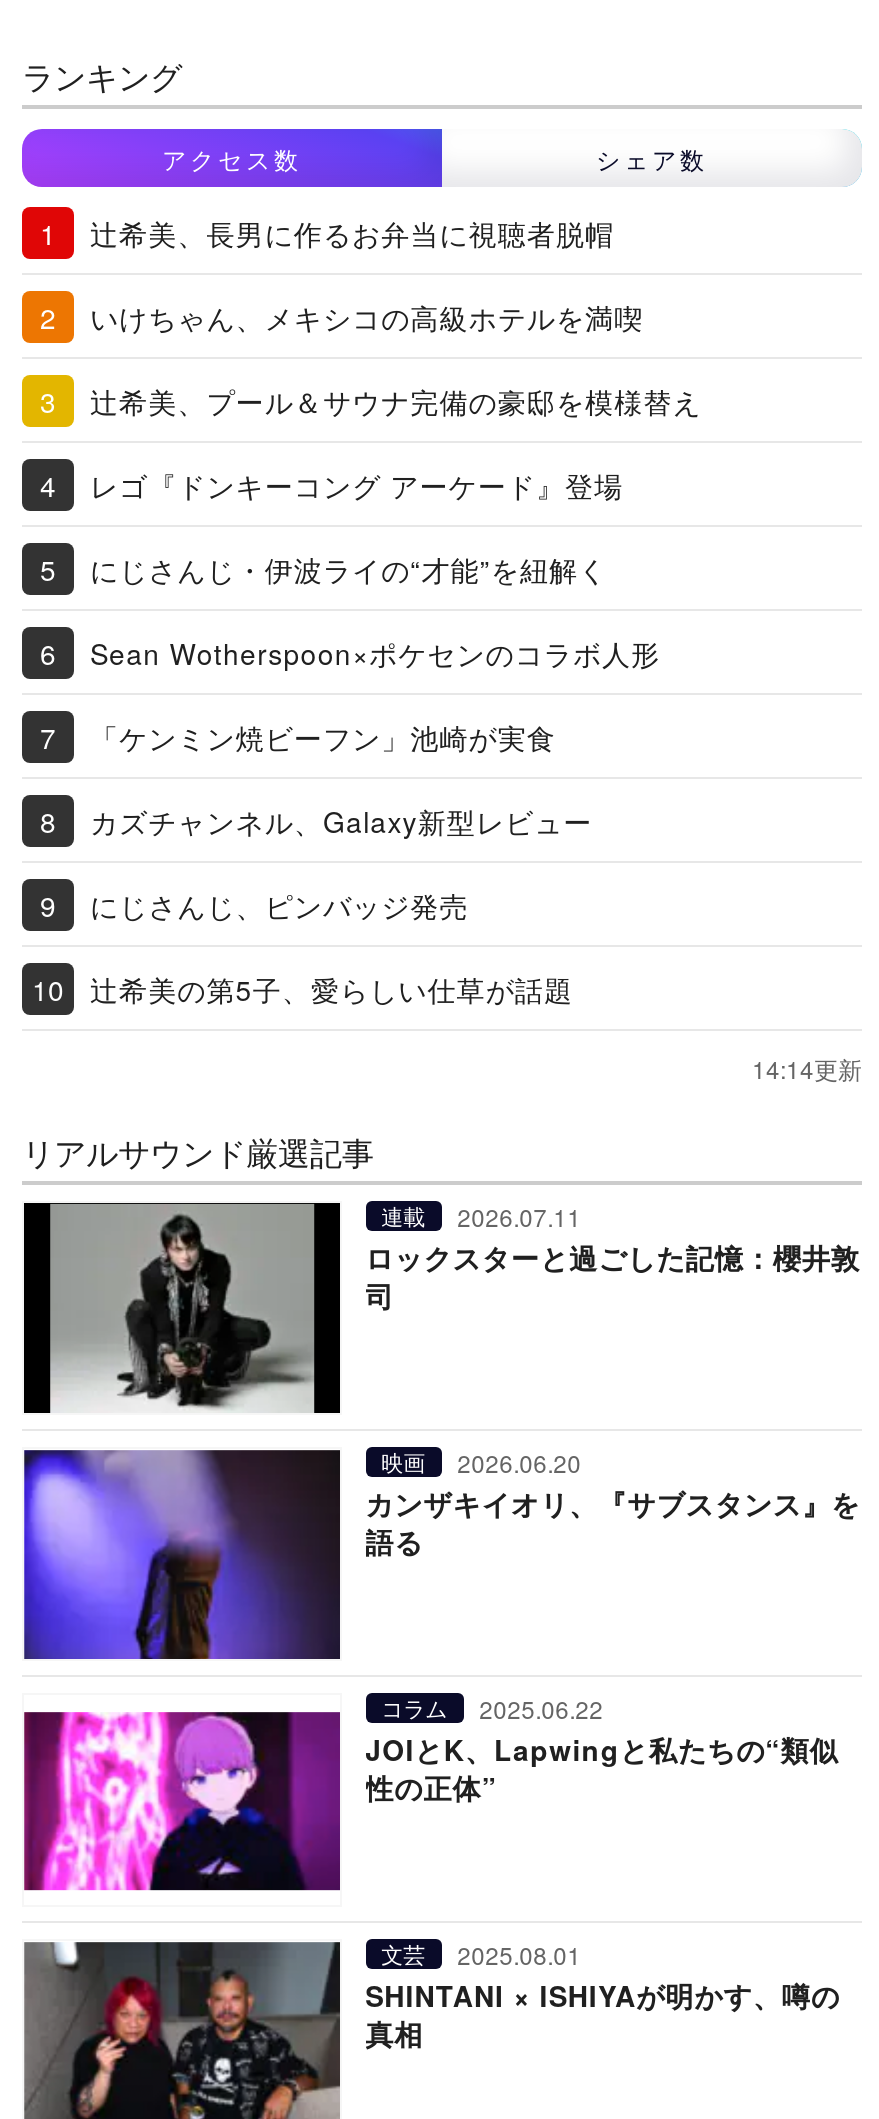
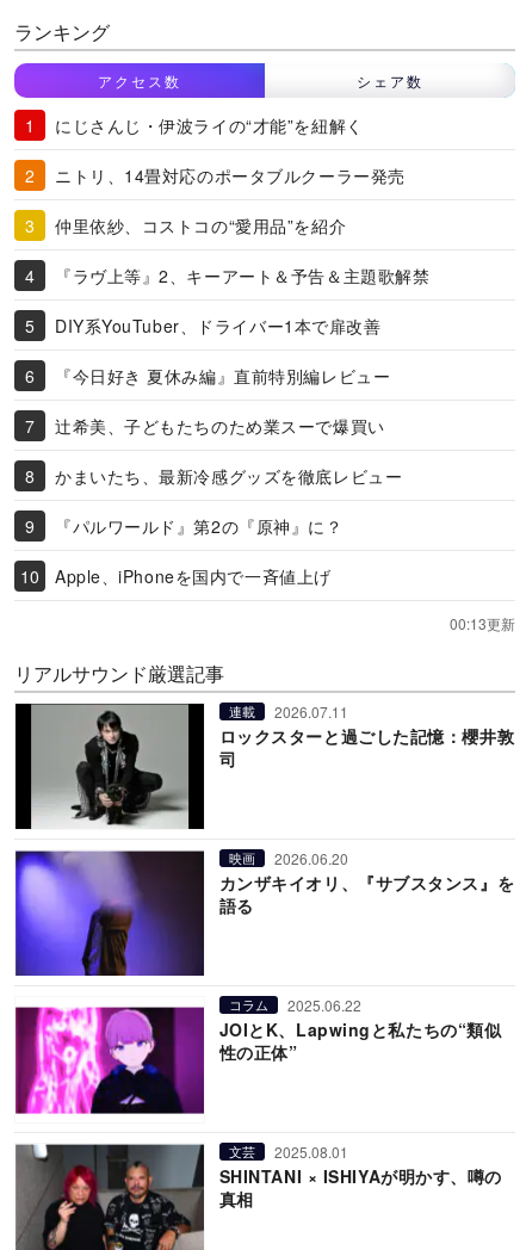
[90,213,702,505] 辻希美、長男に作るお弁当に視聴者脱帽 | いけちゃん、メキシコの高級ホテルを満喫 | 辻希美、プール＆サウナ完備の豪邸を模様替え | レゴ『ドンキーコング アーケード』登場 -> none
moved [90,549,607,589] -> [55,113,363,137]: にじさんじ・伊波ライの“才能”を紐解く
[90,633,862,1086] Sean Wotherspoon×ポケセンのコラボ人形 | 「ケンミン焼ビーフン」池崎が実食 | カズチャンネル、Galaxy新型レビュー | にじさんじ、ピンバッジ発売 | 辻希美の第5子、愛らしい仕草が話題 | 14:14更新 -> [55,163,515,634] ニトリ、14畳対応のポータブルクーラー発売 | 仲里依紗、コストコの“愛用品”を紹介 | 『ラヴ上等』2、キーアート＆予告＆主題歌解禁 | DIY系YouTuber、ドライバー1本で扉改善 | 『今日好き 夏休み編』直前特別編レビュー | 辻希美、子どもたちのため業スーで爆買い | かまいたち、最新冷感グッズを徹底レビュー | 『パルワールド』第2の『原神』に？ | Apple、iPhoneを国内で一斉値上げ | 00:13更新

